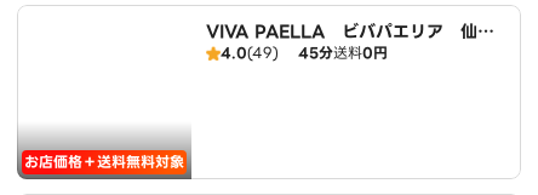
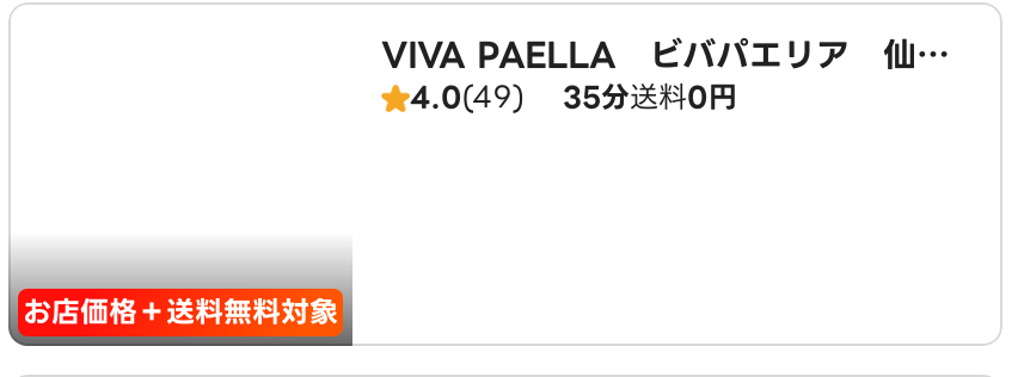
[298,41,388,64] 45分送料0円 -> [563,74,737,119] 35分送料0円

